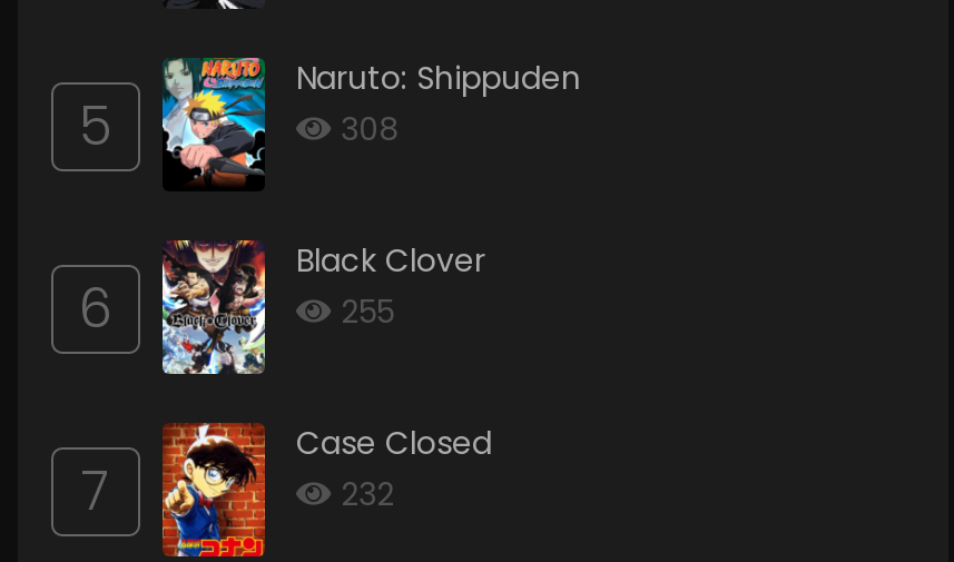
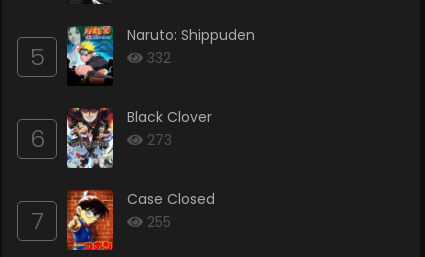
[341,108,399,152] 308 -> [147,48,171,68] 332
[341,290,394,335] 255 -> [147,130,172,150] 273
[341,473,394,517] 232 -> [147,212,171,232] 255

